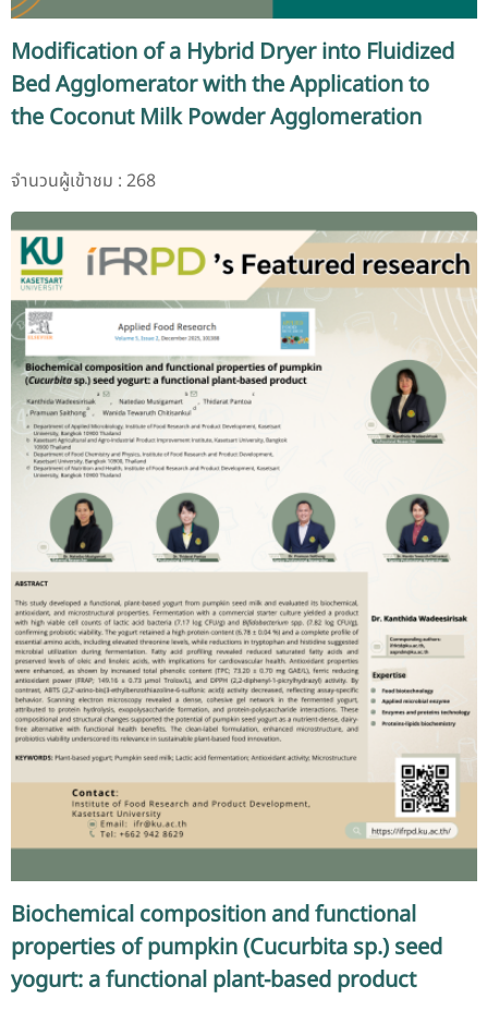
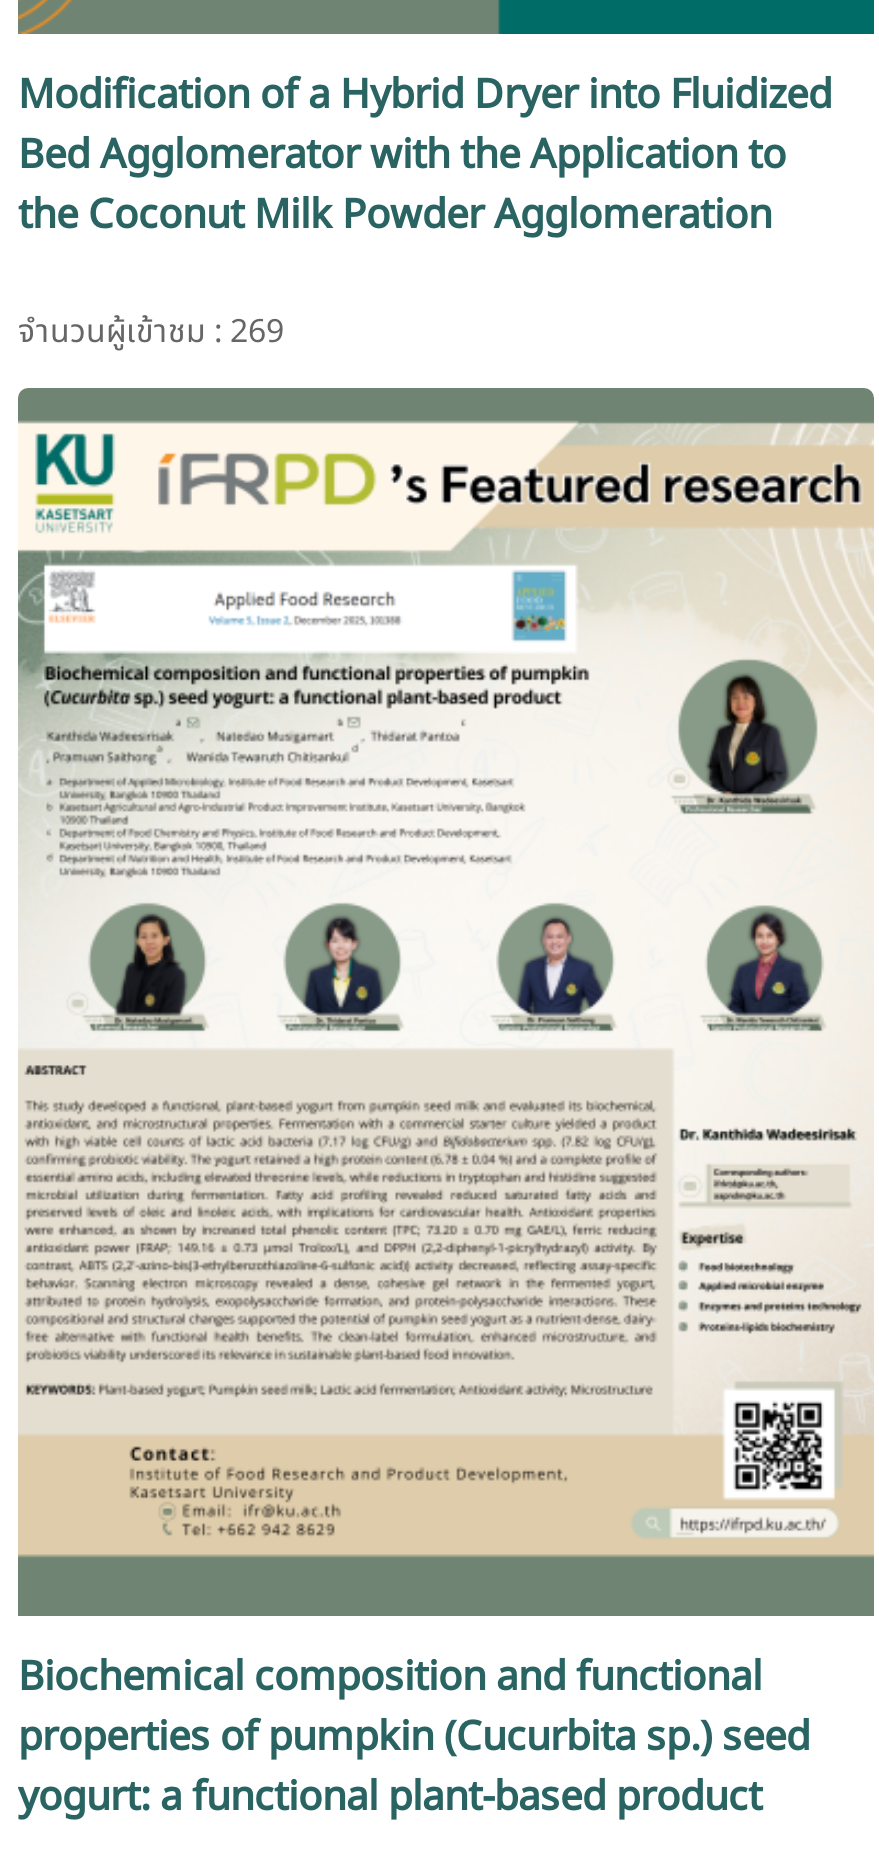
[11,168,156,194] จำนวนผู้เข้าชม : 268 -> [18,308,284,356] จำนวนผู้เข้าชม : 269

